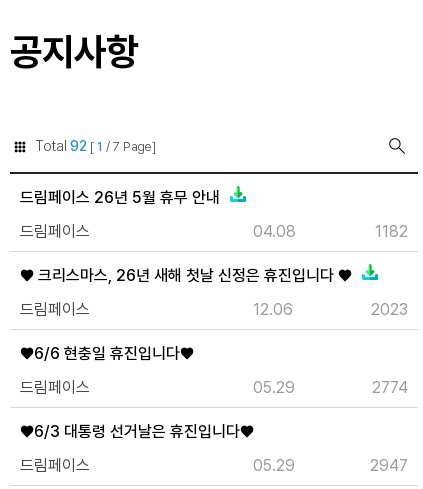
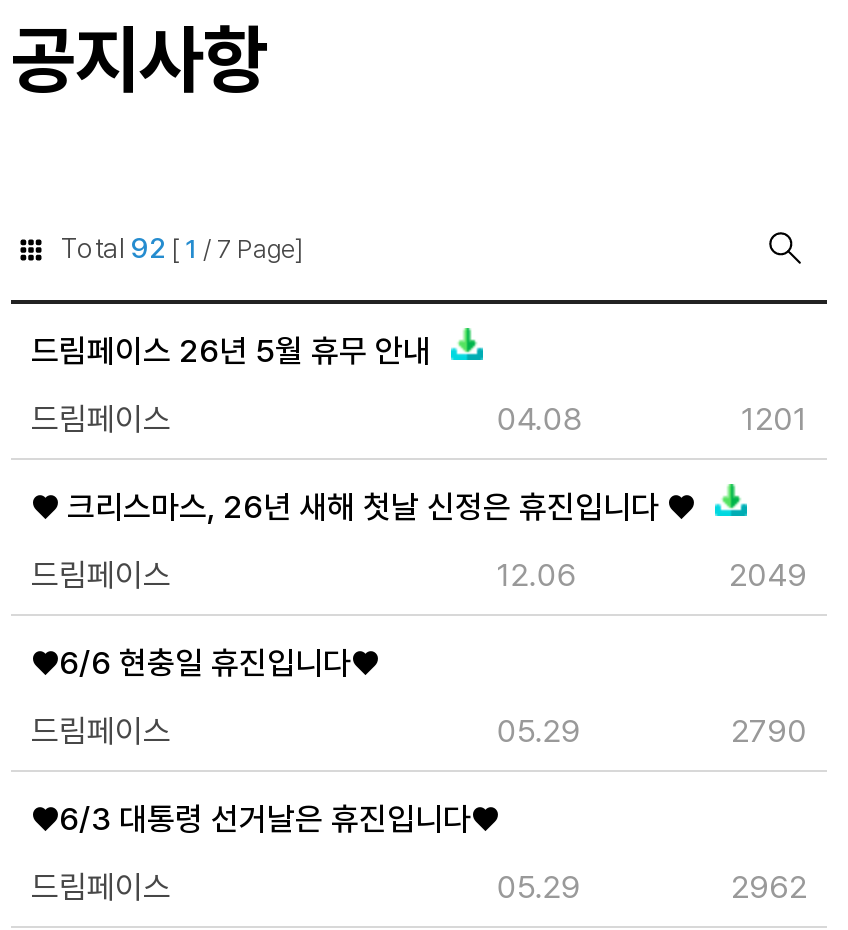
[375,222,408,241] 1182 -> [741,400,807,438] 1201
[371,300,408,319] 2023 -> [729,556,807,594] 2049
[372,378,408,397] 2774 -> [731,712,807,750] 2790
[370,456,408,475] 2947 -> [731,868,807,906] 2962

